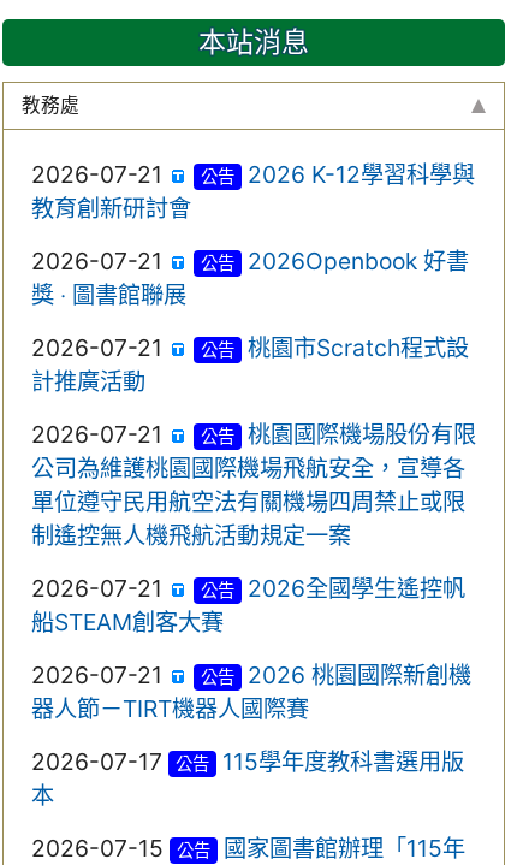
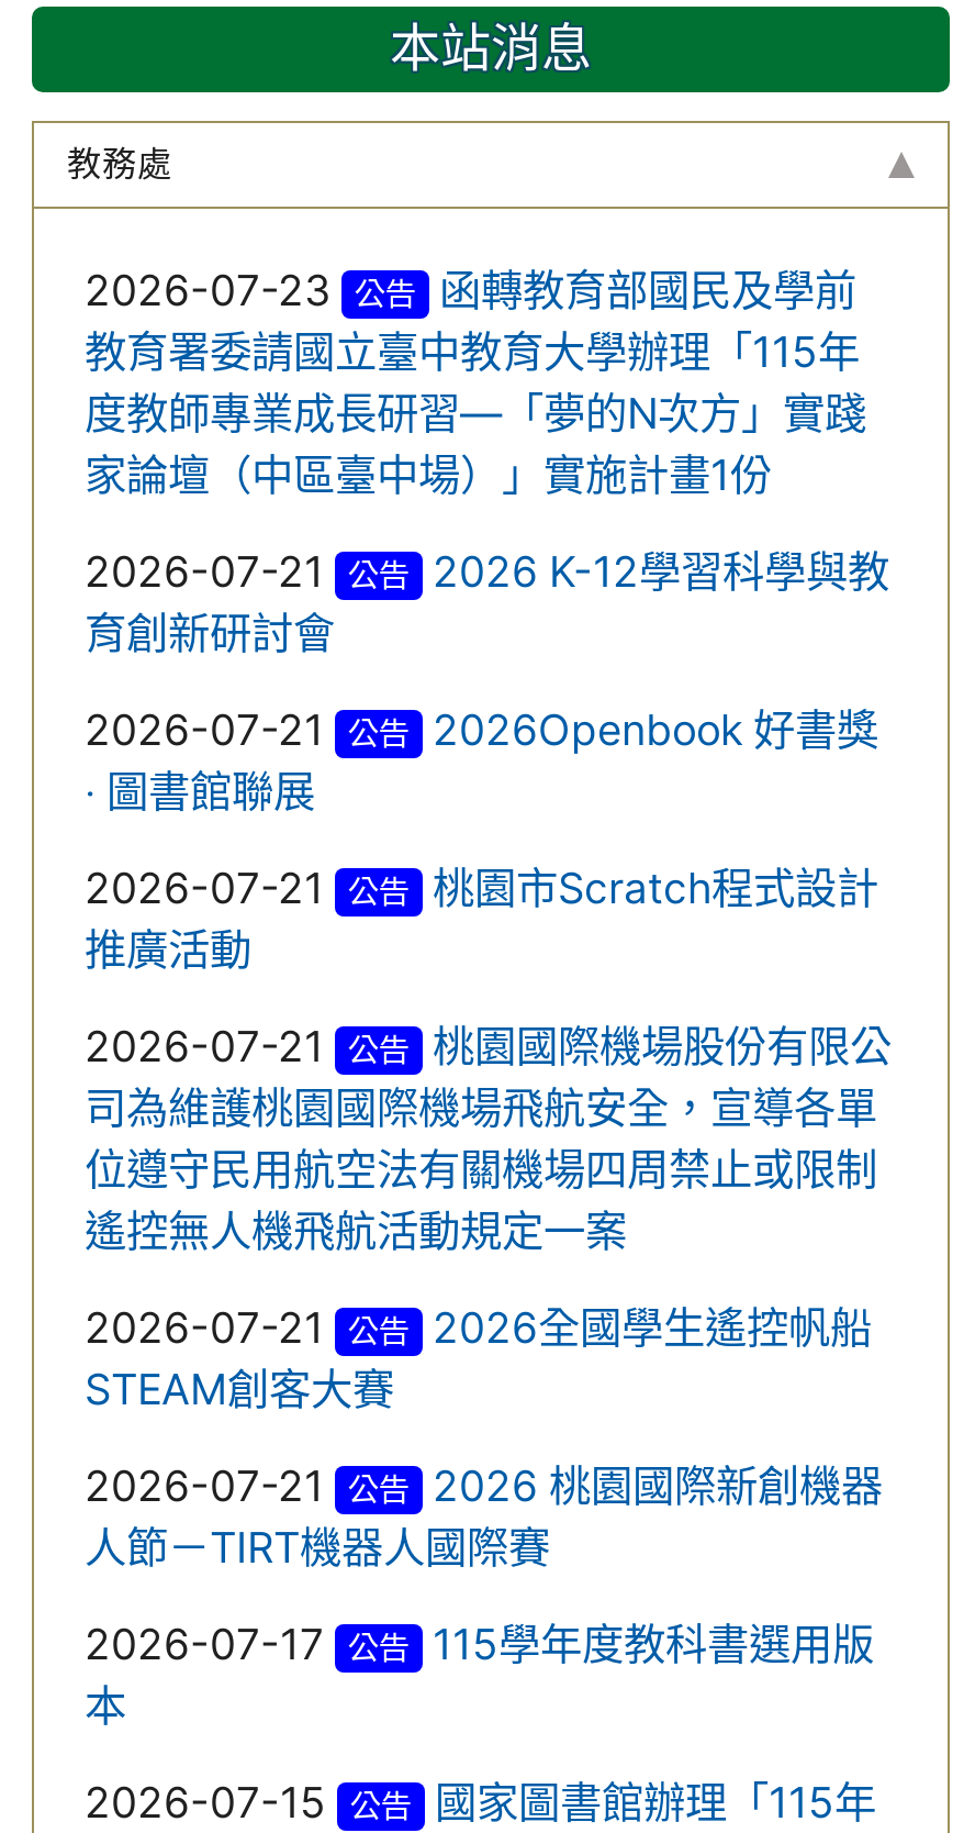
[31,160,476,723] 2026-07-21 | 公告 | 2026 K-12學習科學與 | 教育創新研討會 | 2026-07-21 | 公告 | 2026Openbook 好書 | 獎 ‧ 圖書館聯展 | 2026-07-21 | 公告 | 桃園市Scratch程式設 | 計推廣活動 | 2026-07-21 | 公告 | 桃園國際機場股份有限 | 公司為維護桃園國際機場飛航安全，宣導各 | 單位遵守民用航空法有關機場四周禁止或限 | 制遙控無人機飛航活動規定一案 | 2026-07-21 | 公告 | 2026全國學生遙控帆 | 船STEAM創客大賽 | 2026-07-21 | 公告 | 2026 桃園國際新創機 | 器人節－TIRT機器人國際賽 -> [85,264,892,1574] 2026-07-23 公告 函轉教育部國民及學前 | 教育署委請國立臺中教育大學辦理「115年 | 度教師專業成長研習—「夢的N次方」實踐 | 家論壇（中區臺中場）」實施計畫1份 | 2026-07-21 公告 2026 K-12學習科學與教 | 育創新研討會 | 2026-07-21 公告 2026Openbook 好書獎 | ‧ 圖書館聯展 | 2026-07-21 公告 桃園市Scratch程式設計 | 推廣活動 | 2026-07-21 公告 桃園國際機場股份有限公 | 司為維護桃園國際機場飛航安全，宣導各單 | 位遵守民用航空法有關機場四周禁止或限制 | 遙控無人機飛航活動規定一案 | 2026-07-21 公告 2026全國學生遙控帆船 | STEAM創客大賽 | 2026-07-21 公告 2026 桃園國際新創機器 | 人節－TIRT機器人國際賽

